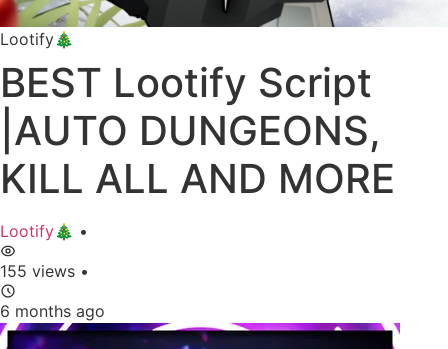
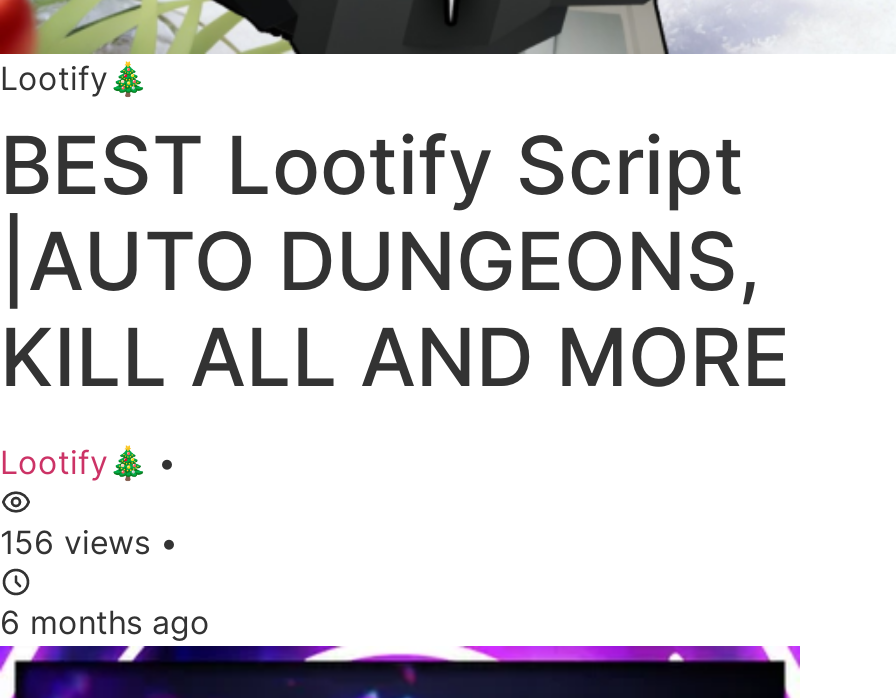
[0,261,89,281] 155 views • -> [0,522,178,562] 156 views •

